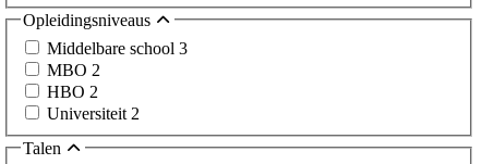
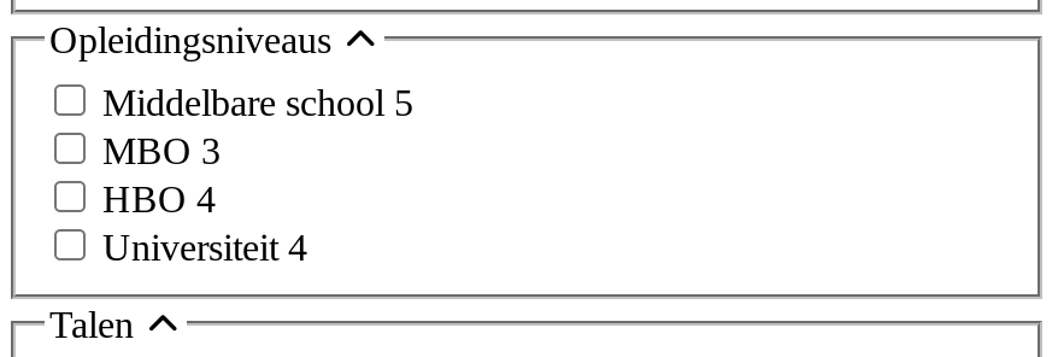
[47,39,188,58] Middelbare school 3 -> [102,82,413,123] Middelbare school 5
[47,61,100,79] MBO 2 -> [102,130,221,171] MBO 3
[47,83,98,101] HBO 2 -> [102,178,216,220] HBO 4
[47,104,140,123] Universiteit 2 -> [102,227,307,268] Universiteit 4

